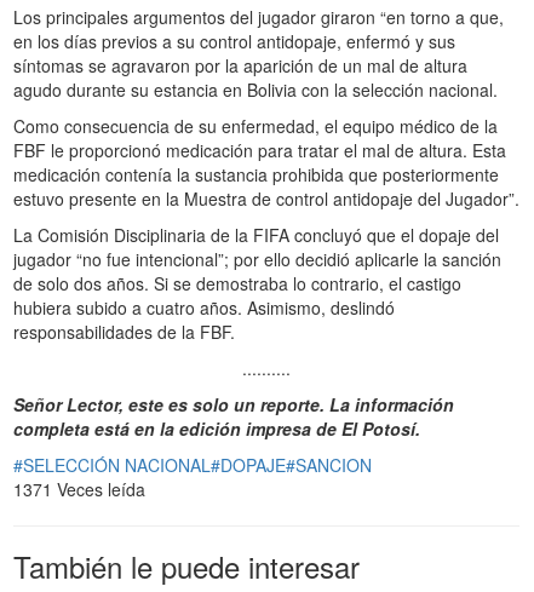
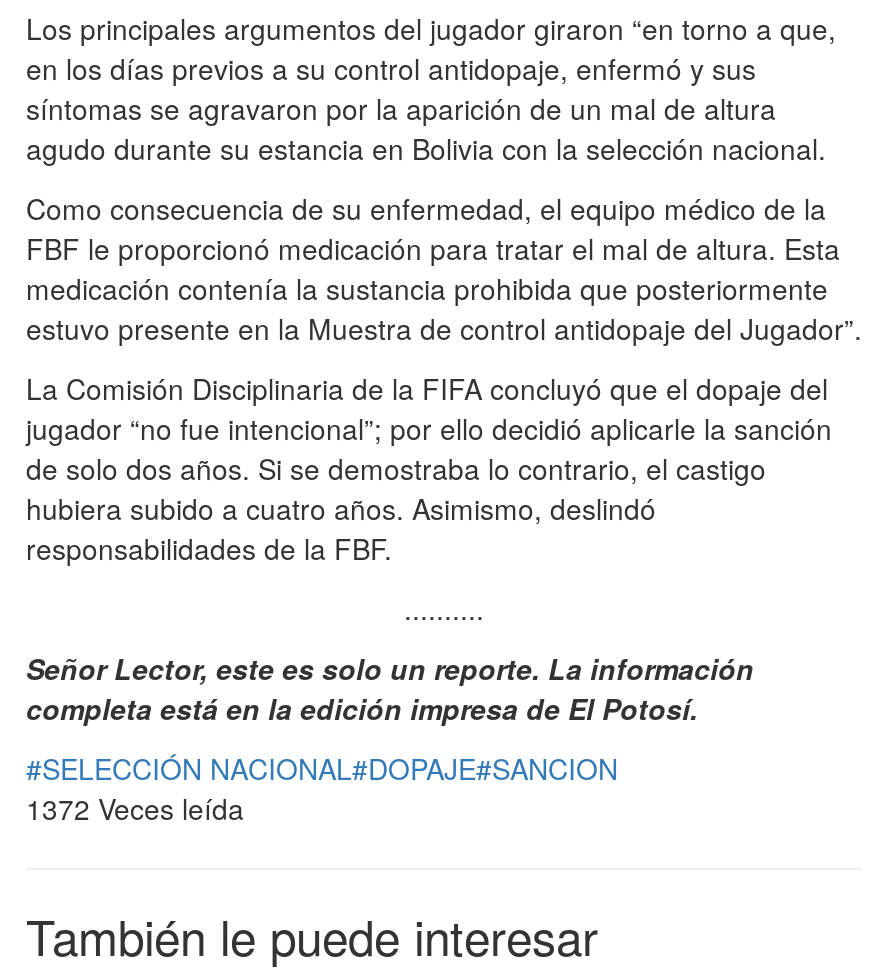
[13,476,145,501] 1371 Veces leída -> [26,787,244,827] 1372 Veces leída

